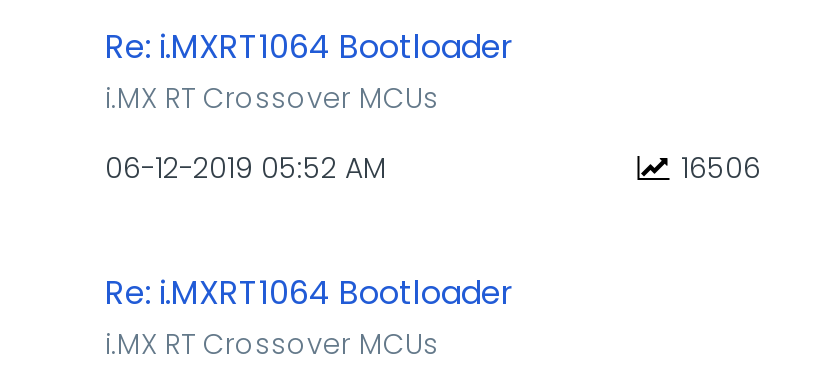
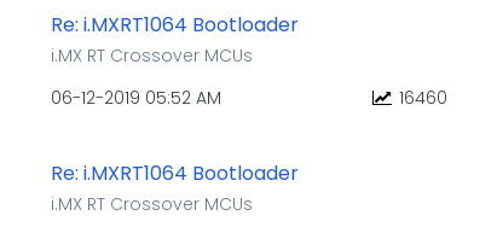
[673,148,761,188] 16506 -> [394,85,447,110] 16460

